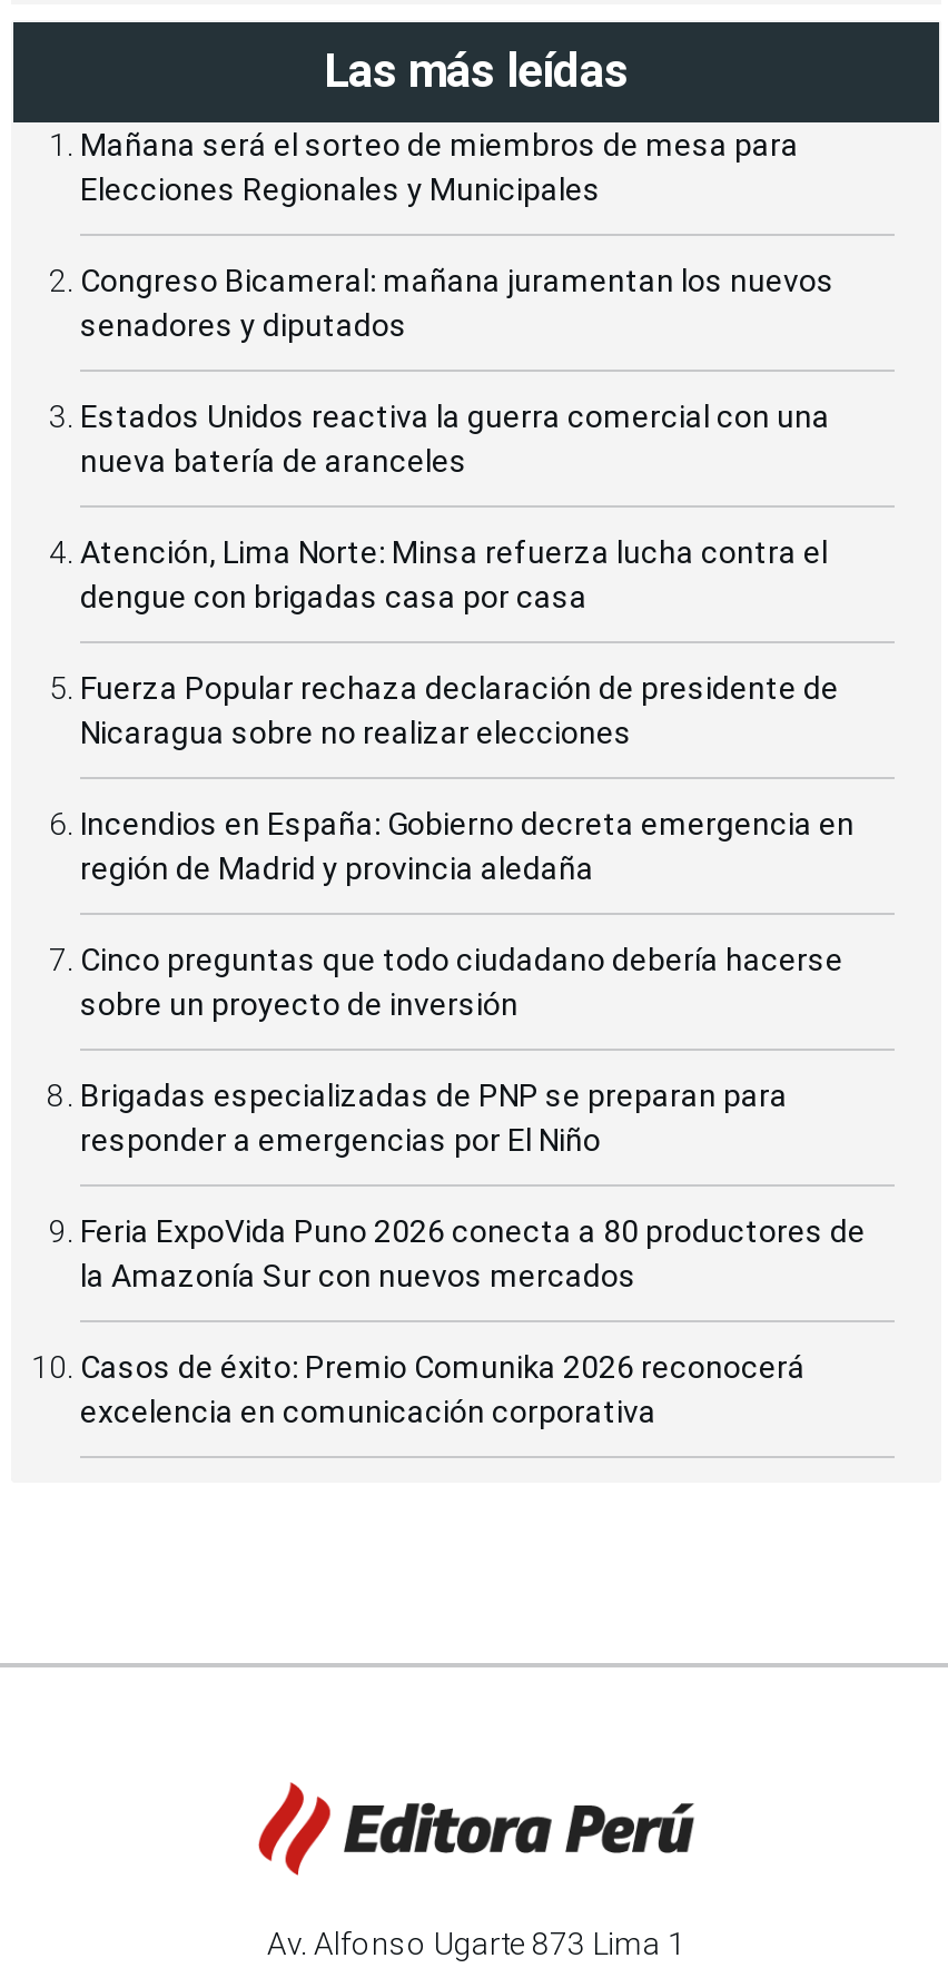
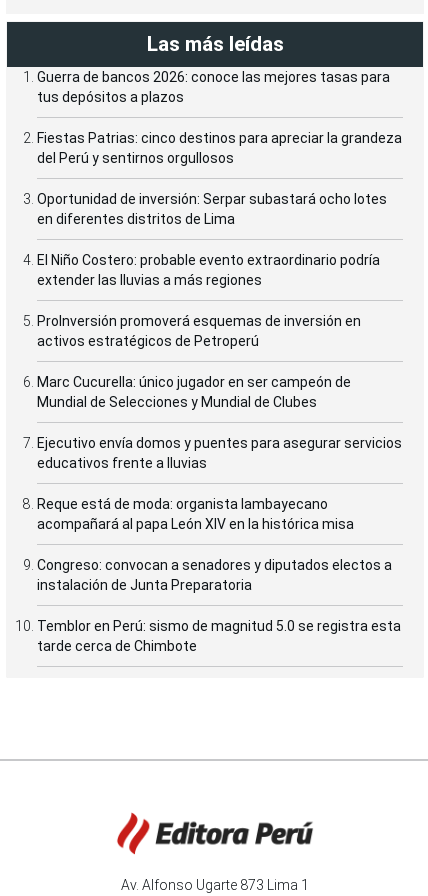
[80,126,799,207] Mañana será el sorteo de miembros de mesa para | Elecciones Regionales y Municipales -> [37,69,390,105] Guerra de bancos 2026: conoce las mejores tasas para | tus depósitos a plazos
[80,262,835,342] Congreso Bicameral: mañana juramentan los nuevos | senadores y diputados -> [37,130,402,166] Fiestas Patrias: cinco destinos para apreciar la grandeza | del Perú y sentirnos orgullosos
[80,398,830,478] Estados Unidos reactiva la guerra comercial con una | nueva batería de aranceles -> [37,191,387,227] Oportunidad de inversión: Serpar subastará ocho lotes | en diferentes distritos de Lima
[80,534,828,614] Atención, Lima Norte: Minsa refuerza lucha contra el | dengue con brigadas casa por casa -> [37,252,380,288] El Niño Costero: probable evento extraordinario podría | extender las lluvias a más regiones
[80,670,839,750] Fuerza Popular rechaza declaración de presidente de | Nicaragua sobre no realizar elecciones -> [37,313,361,349] ProInversión promoverá esquemas de inversión en | activos estratégicos de Petroperú
[80,805,855,886] Incendios en España: Gobierno decreta emergencia en | región de Madrid y provincia aledaña -> [37,374,351,410] Marc Cucurella: único jugador en ser campeón de | Mundial de Selecciones y Mundial de Clubes
[80,941,843,1021] Cinco preguntas que todo ciudadano debería hacerse | sobre un proyecto de inversión -> [37,435,402,471] Ejecutivo envía domos y puentes para asegurar servicios | educativos frente a lluvias
[80,1077,788,1157] Brigadas especializadas de PNP se preparan para | responder a emergencias por El Niño -> [37,496,354,532] Reque está de moda: organista lambayecano | acompañará al papa León XIV en la histórica misa
[80,1213,866,1293] Feria ExpoVida Puno 2026 conecta a 80 productores de | la Amazonía Sur con nuevos mercados -> [37,557,392,593] Congreso: convocan a senadores y diputados electos a | instalación de Junta Preparatoria
[80,1349,806,1429] Casos de éxito: Premio Comunika 2026 reconocerá | excelencia en comunicación corporativa -> [37,618,401,654] Temblor en Perú: sismo de magnitud 5.0 se registra esta | tarde cerca de Chimbote

